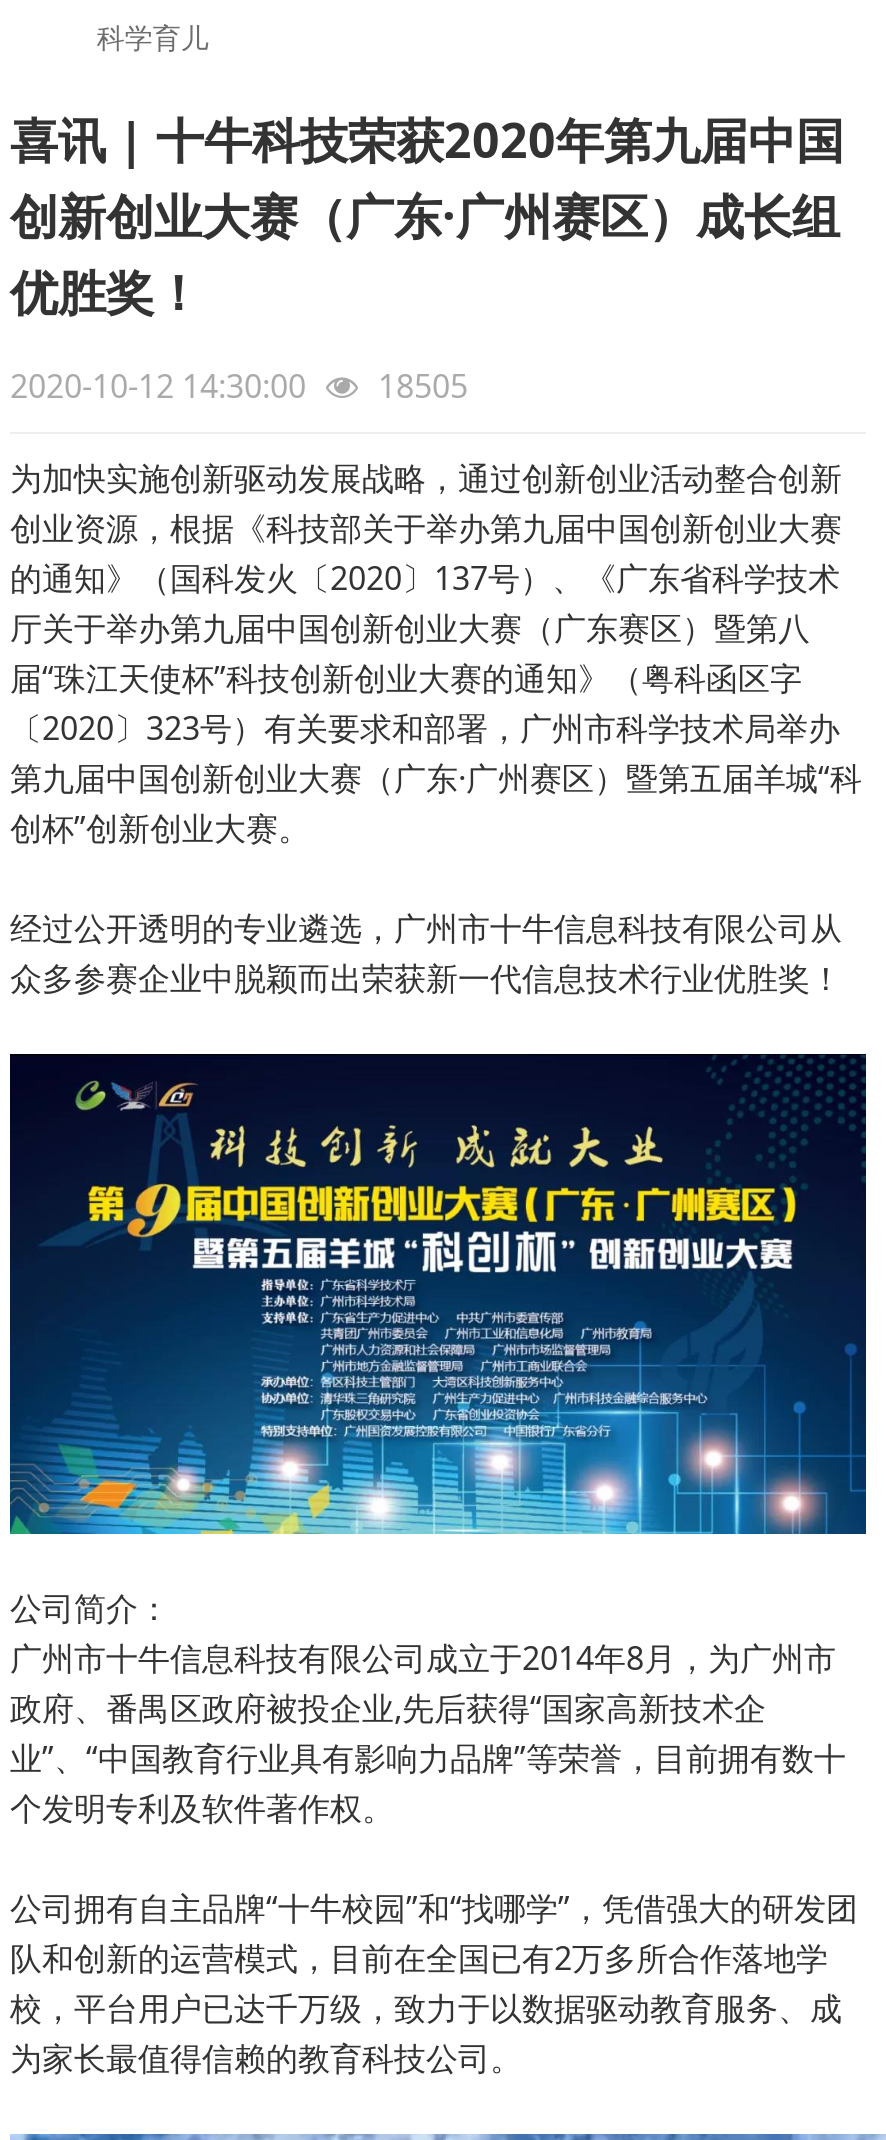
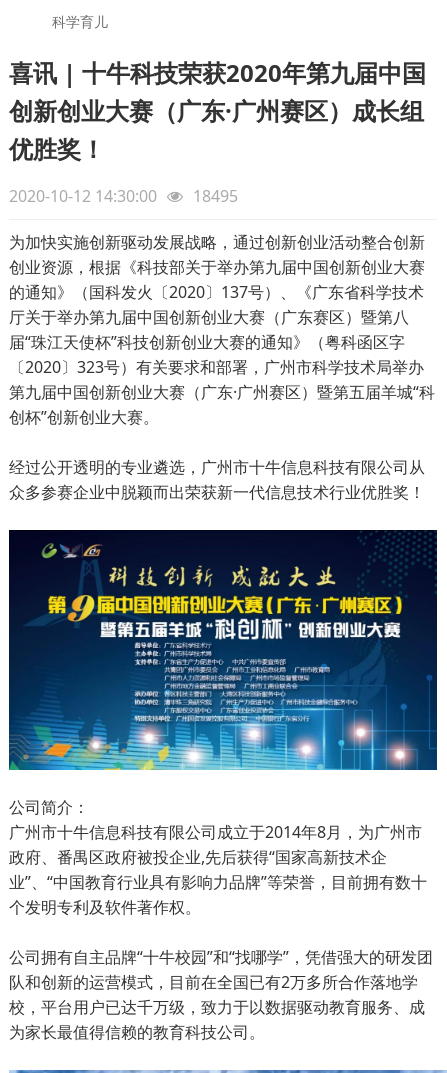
[10,364,468,408] 2020-10-12 14:30:00 18505 -> [9,185,238,207] 2020-10-12 14:30:00 18495

